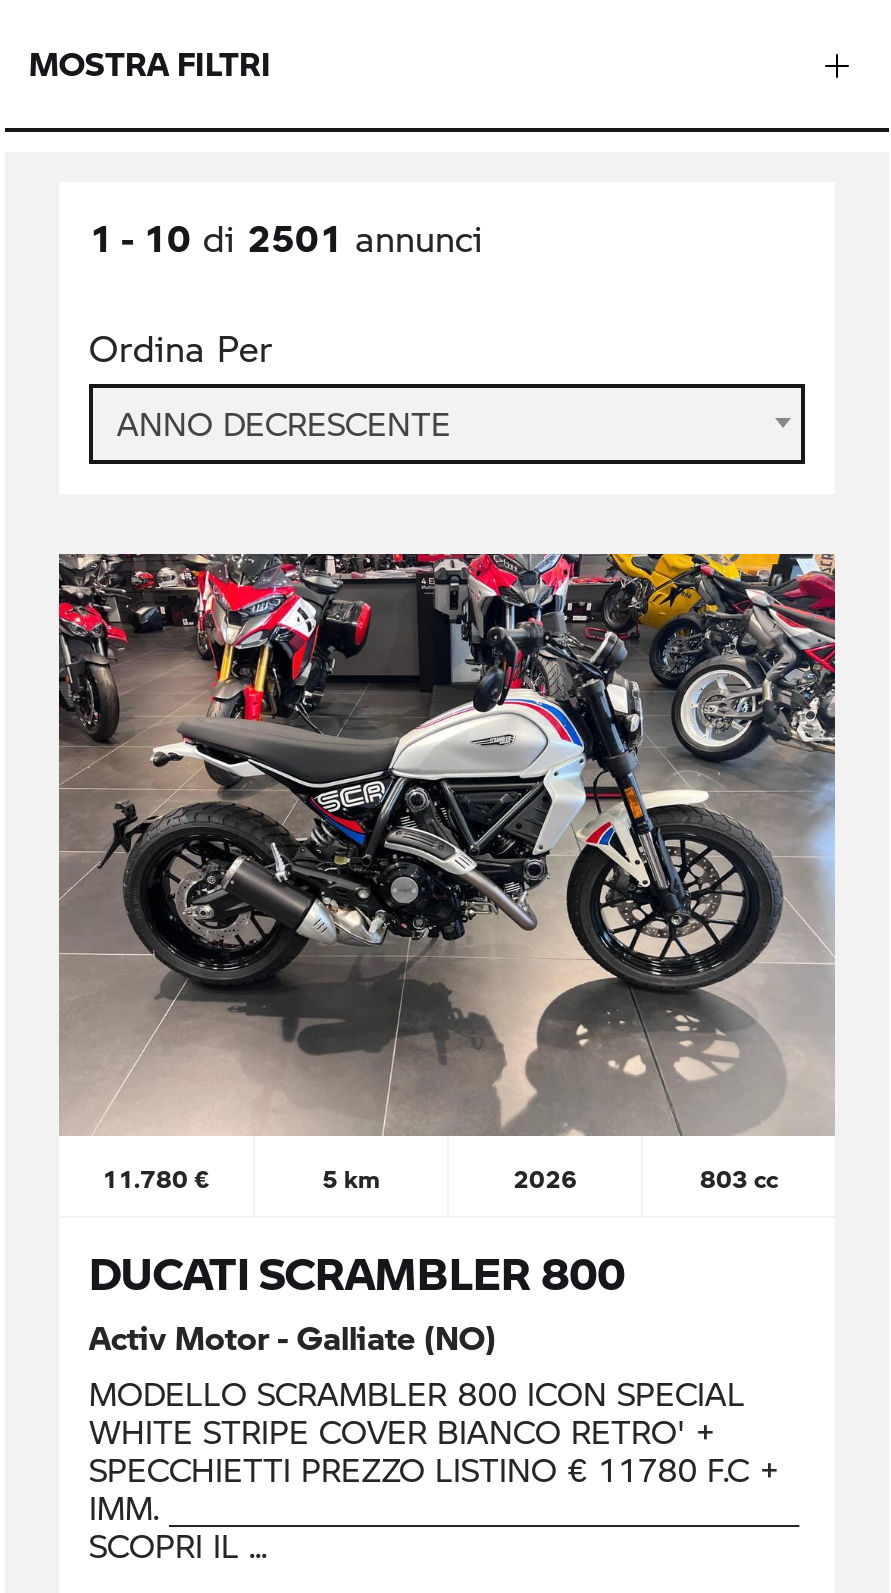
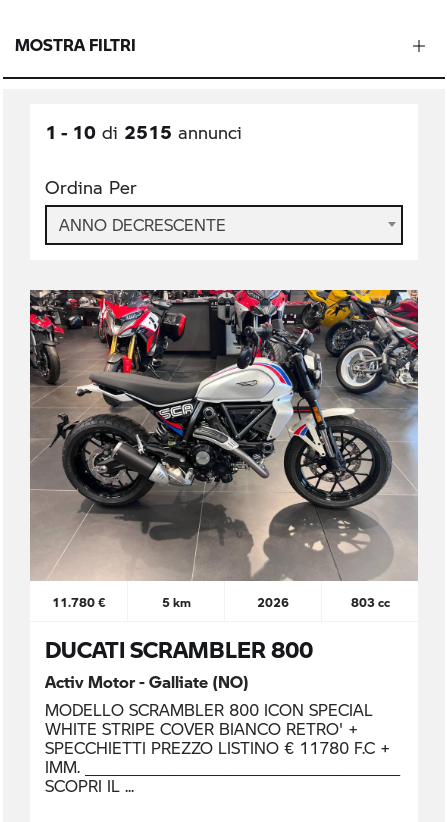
[89,214,483,260] 1 - 10 di 2501 annunci -> [45,120,242,143] 1 - 10 di 2515 annunci

